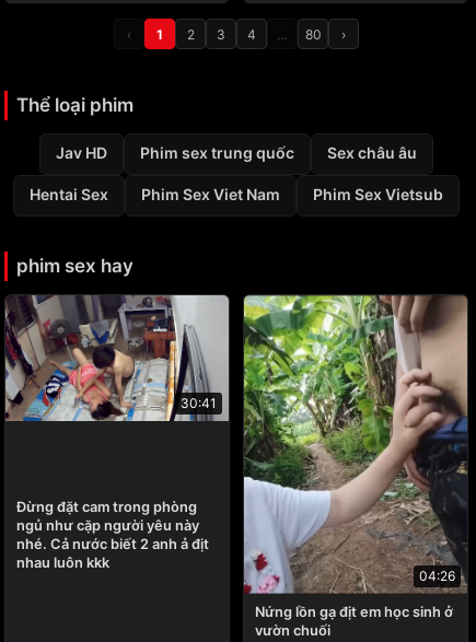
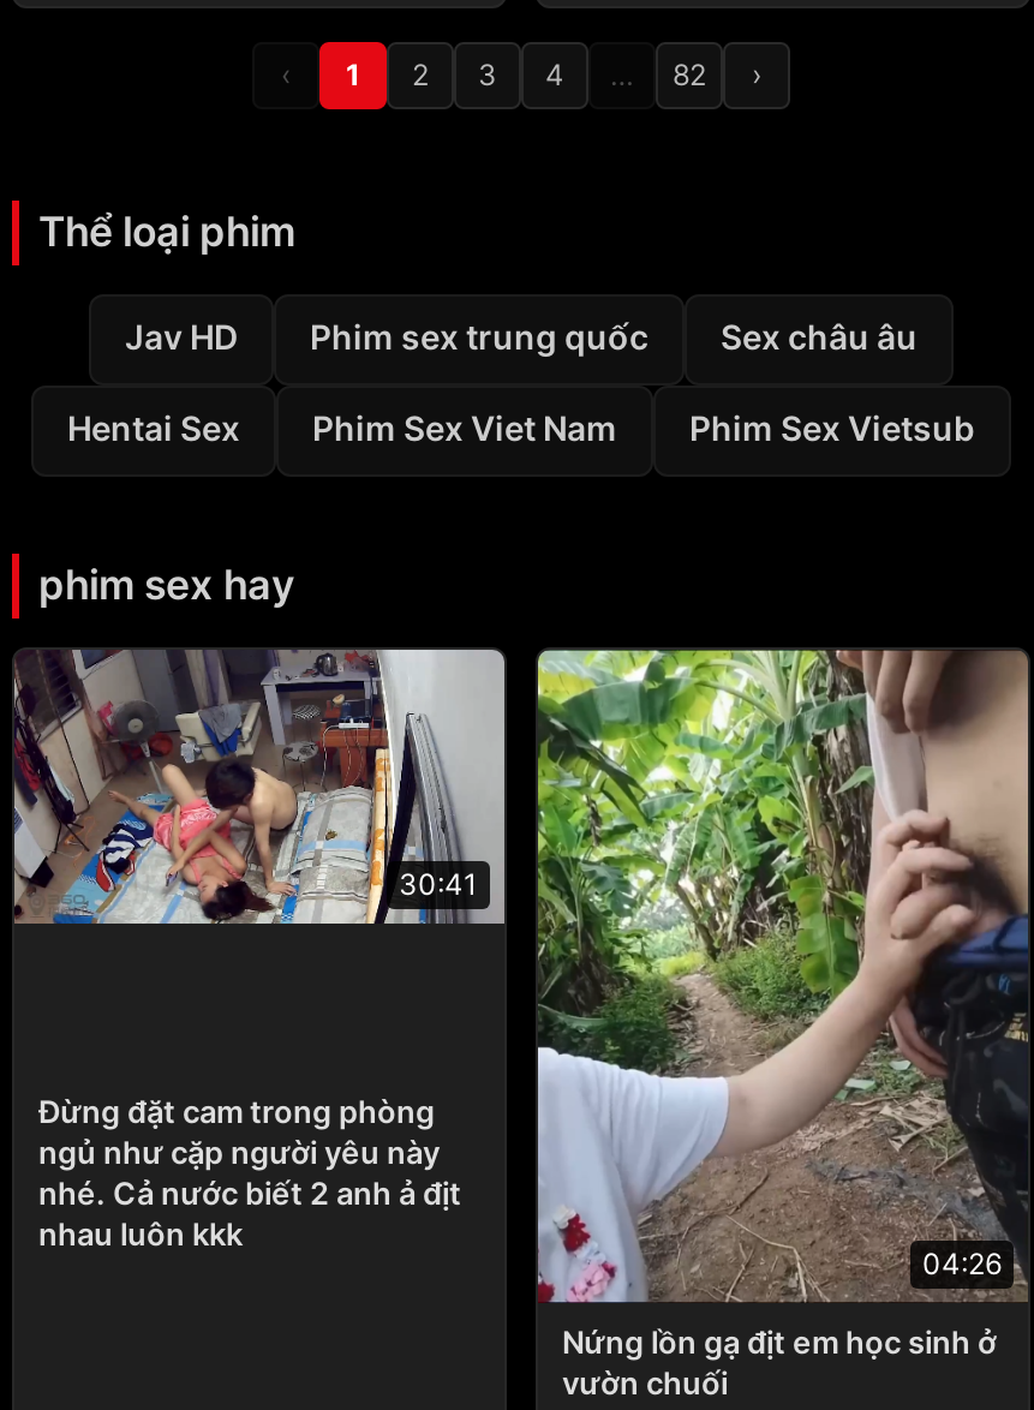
[305,26,321,42] 80 -> [673,57,706,93] 82

